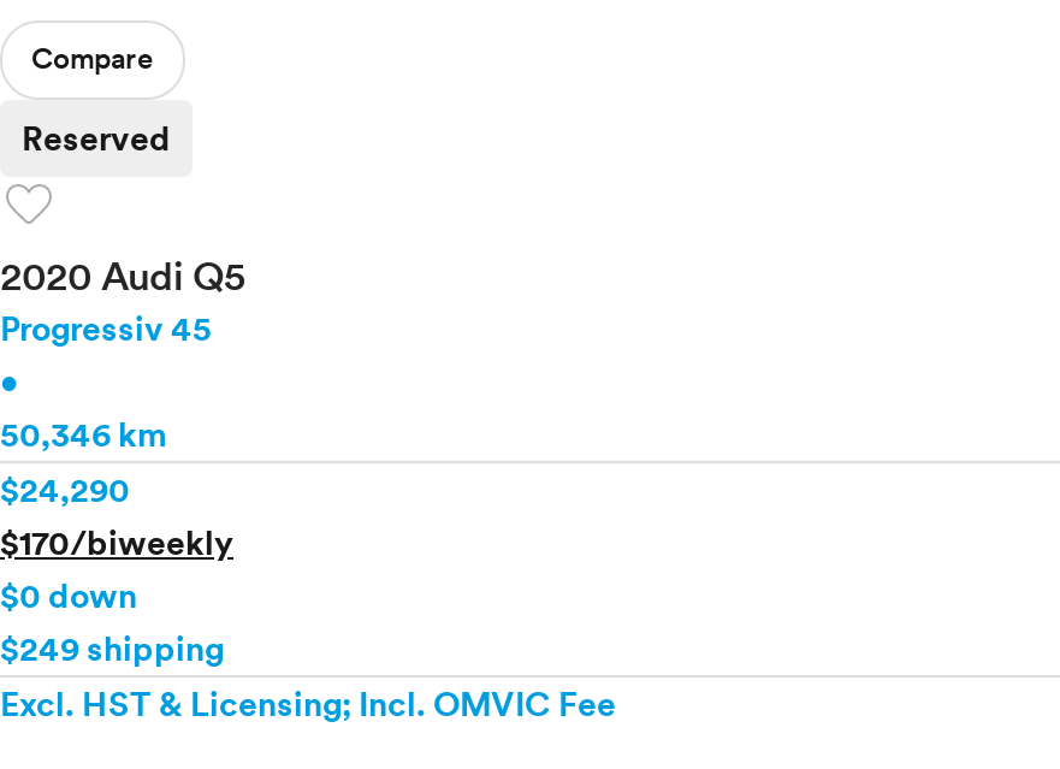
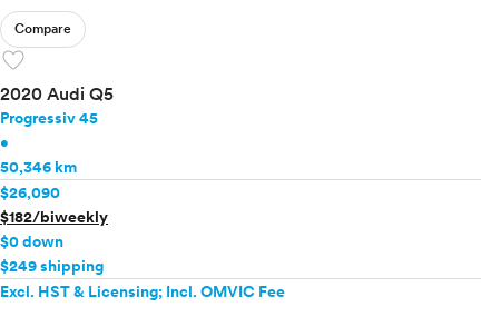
[22,119,171,158] Reserved -> none
[0,471,233,562] $24,290 | $170/biweekly -> [0,184,108,226] $26,090 | $182/biweekly

